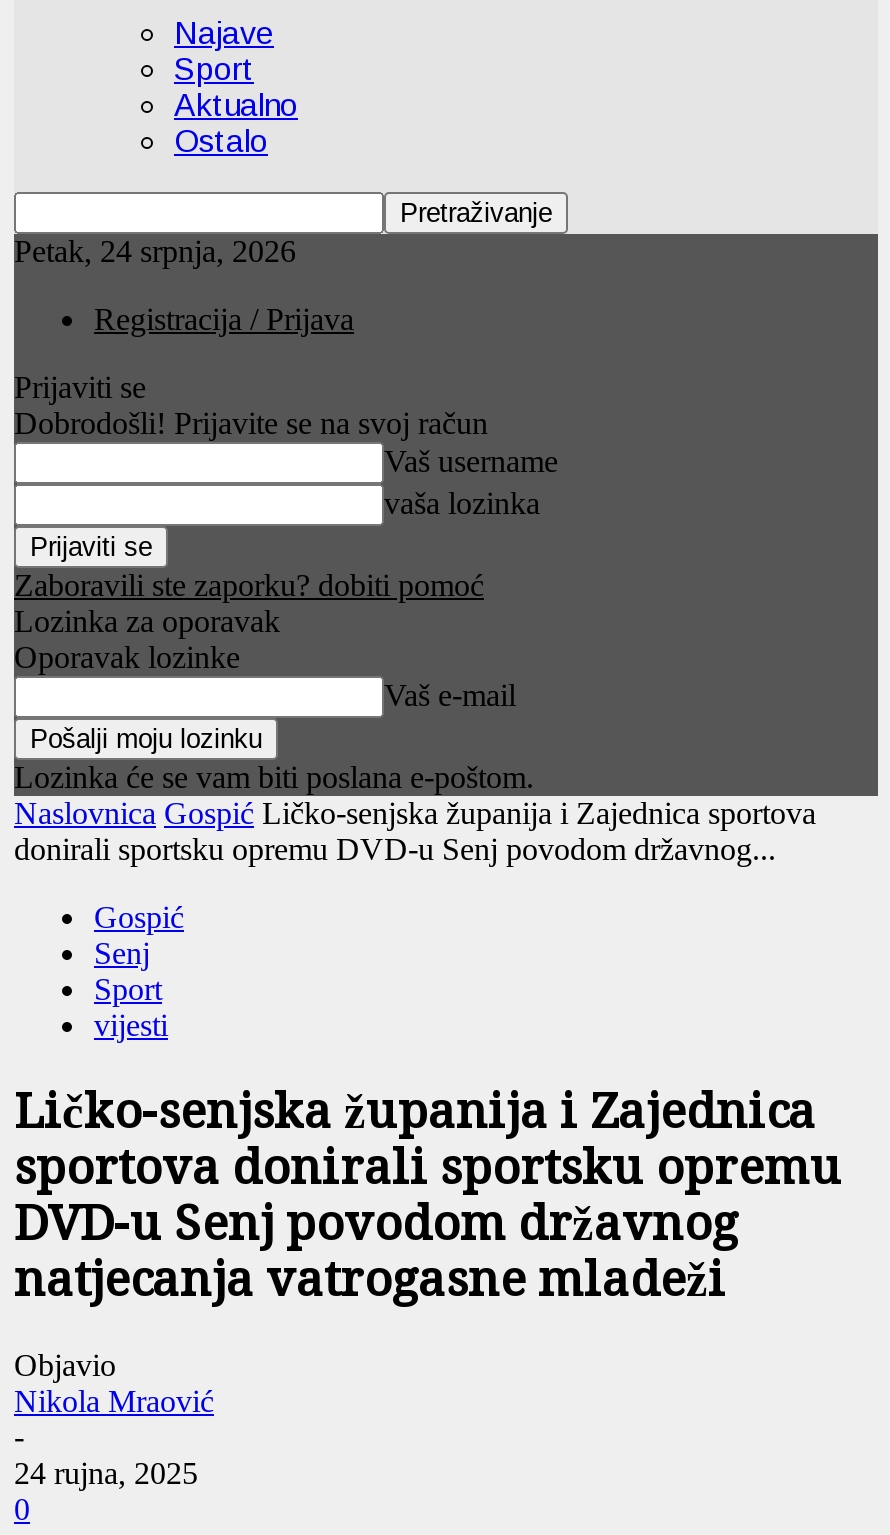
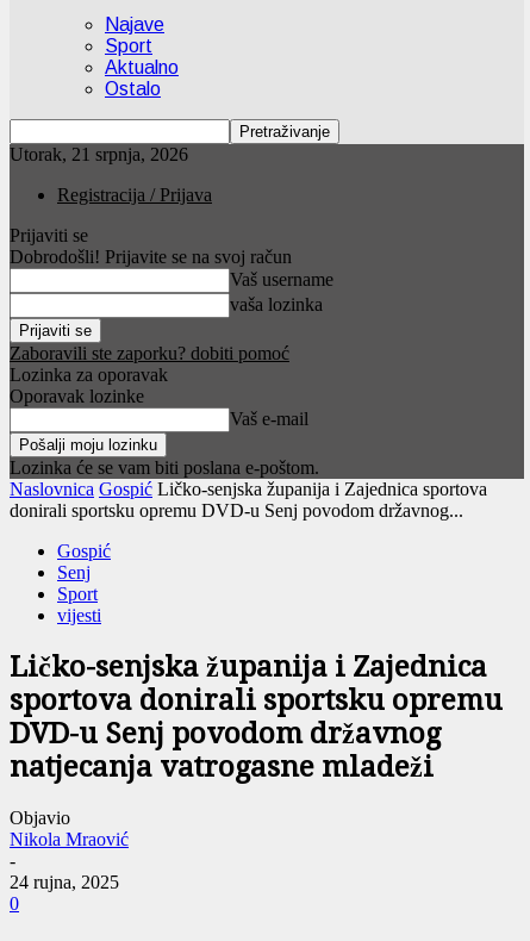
[14,234,296,268] Petak, 24 srpnja, 2026 -> [10,144,188,165] Utorak, 21 srpnja, 2026

